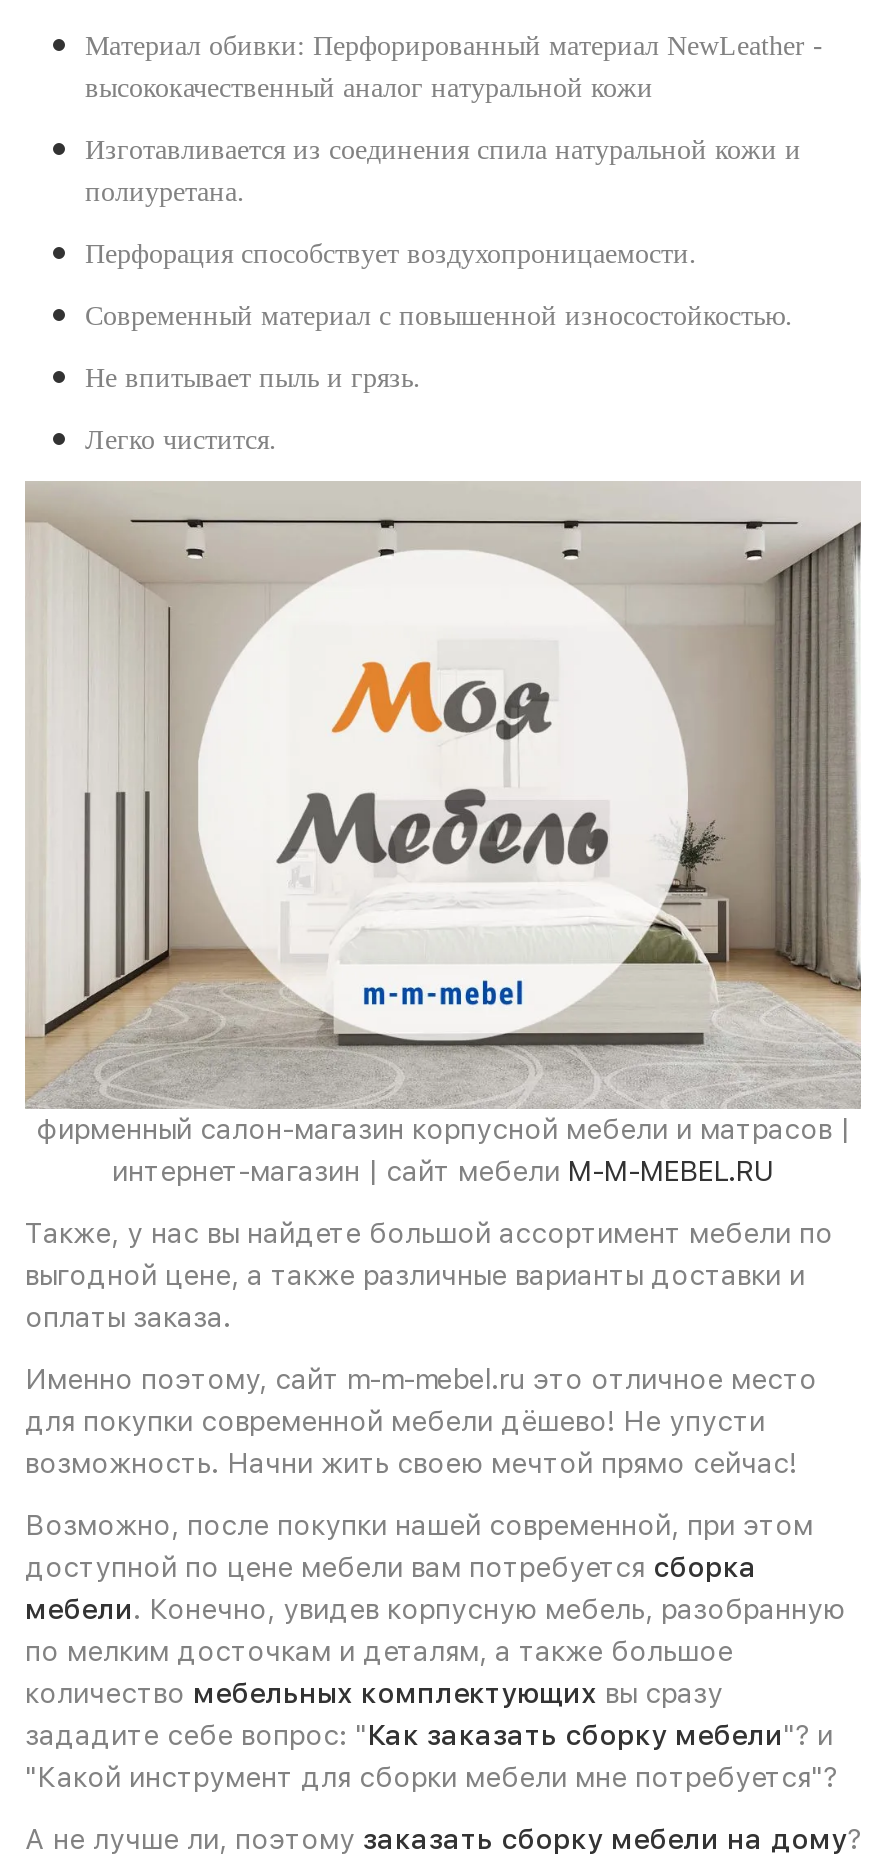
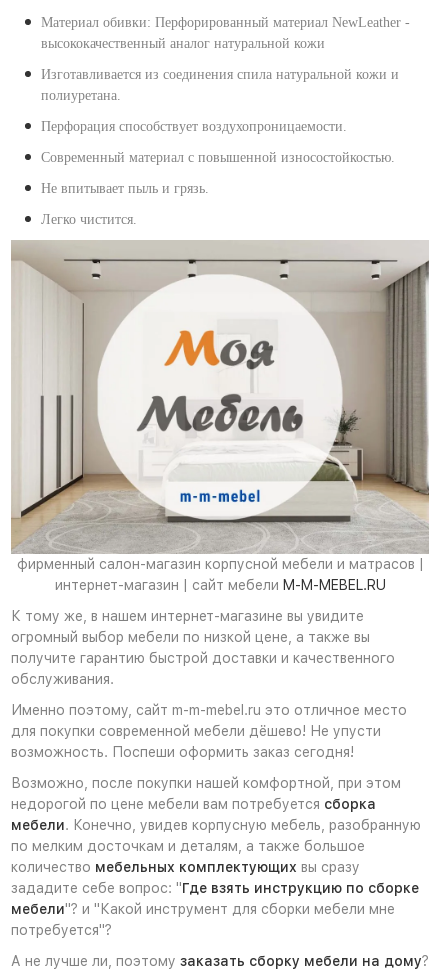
[25,1216,833,1332] Также, у нас вы найдете большой ассортимент мебели по | выгодной цене, а также различные варианты доставки и | оплаты заказа. -> [11,607,395,686] К тому же, в нашем интернет-магазине вы увидите | огромный выбор мебели по низкой цене, а также вы | получите гарантию быстрой доставки и качественного | обслуживания.
[25,1446,797,1478] возможность. Начни жить своею мечтой прямо сейчас! -> [11,743,354,759] возможность. Поспеши оформить заказ сегодня!
[25,1508,813,1582] Возможно, после покупки нашей современной, при этом | доступной по цене мебели вам потребуется сборка -> [11,774,401,811] Возможно, после покупки нашей комфортной, при этом | недорогой по цене мебели вам потребуется сборка
[25,1718,837,1792] зададите себе вопрос: " Как заказать сборку мебели"? и | "Какой инструмент для сборки мебели мне потребуется"? -> [11,879,419,937] зададите себе вопрос: "Где взять инструкцию по сборке | мебели"? и "Какой инструмент для сборки мебели мне | потребуется"?

